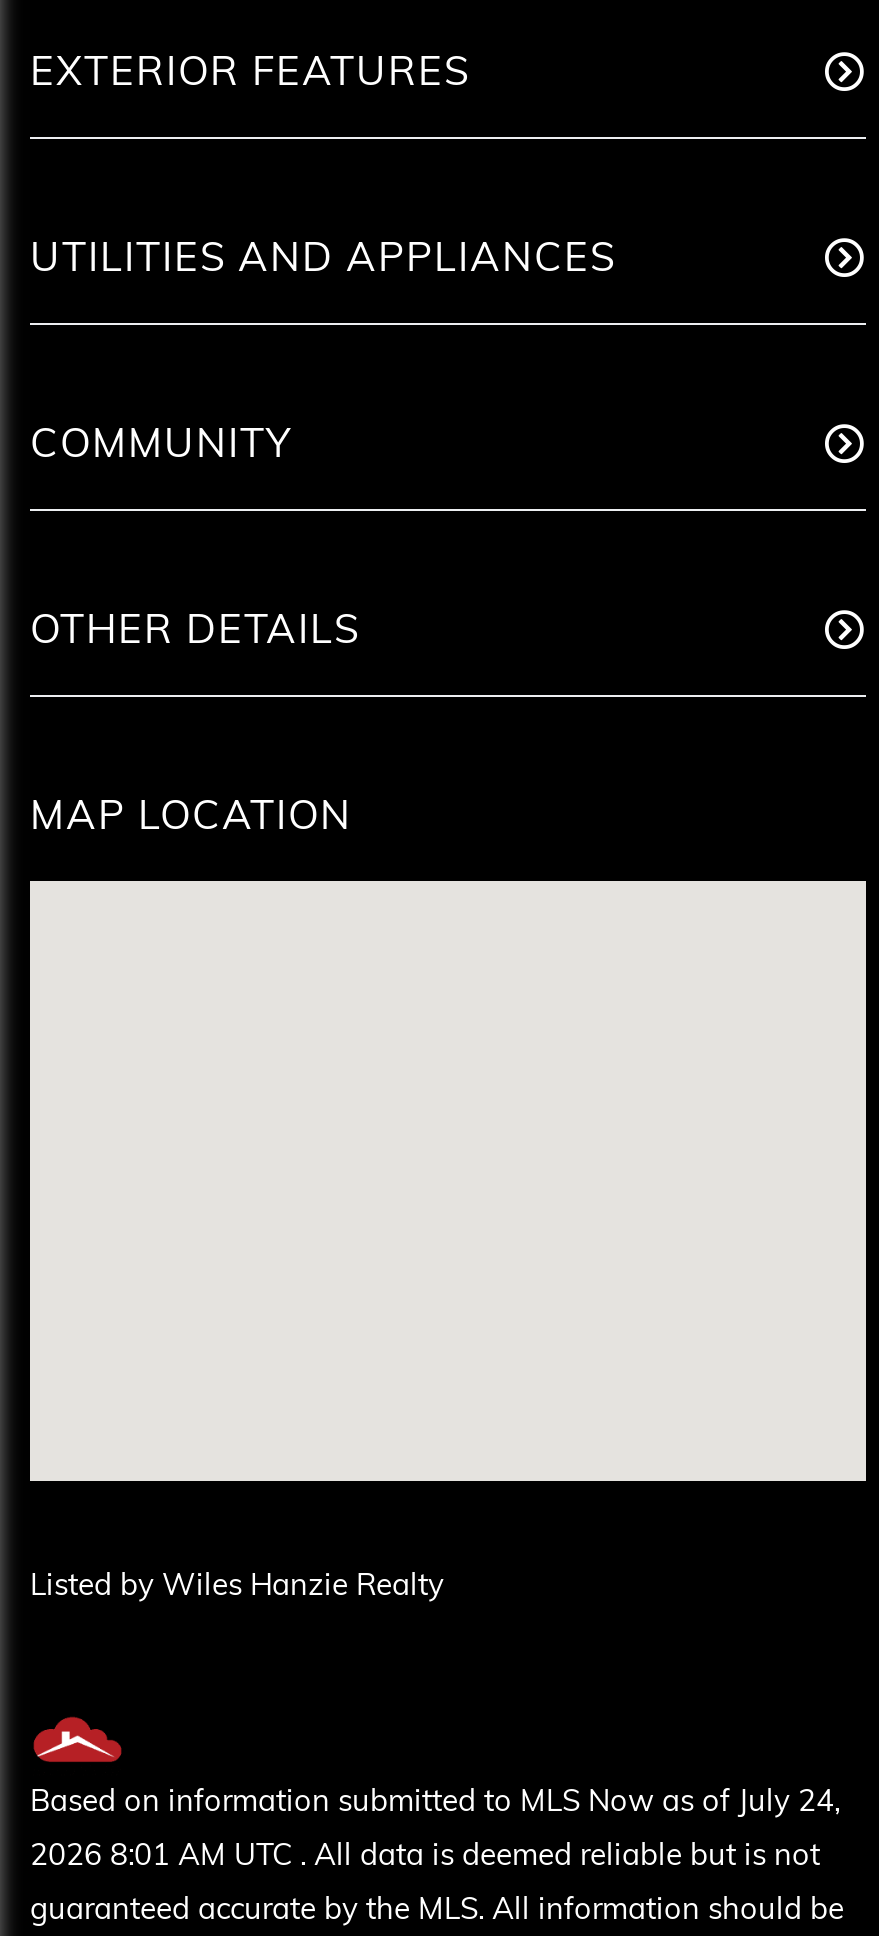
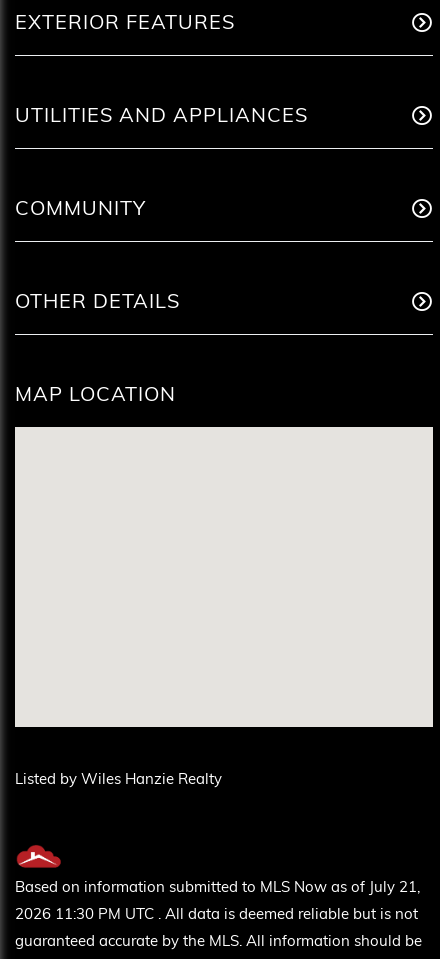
[30,1789,840,1819] Based on information submitted to MLS Now as of July 24, -> [15,881,420,896] Based on information submitted to MLS Now as of July 21,
[30,1843,820,1873] 2026 8:01 AM UTC . All data is deemed reliable but is not -> [15,908,418,923] 2026 11:30 PM UTC . All data is deemed reliable but is not

